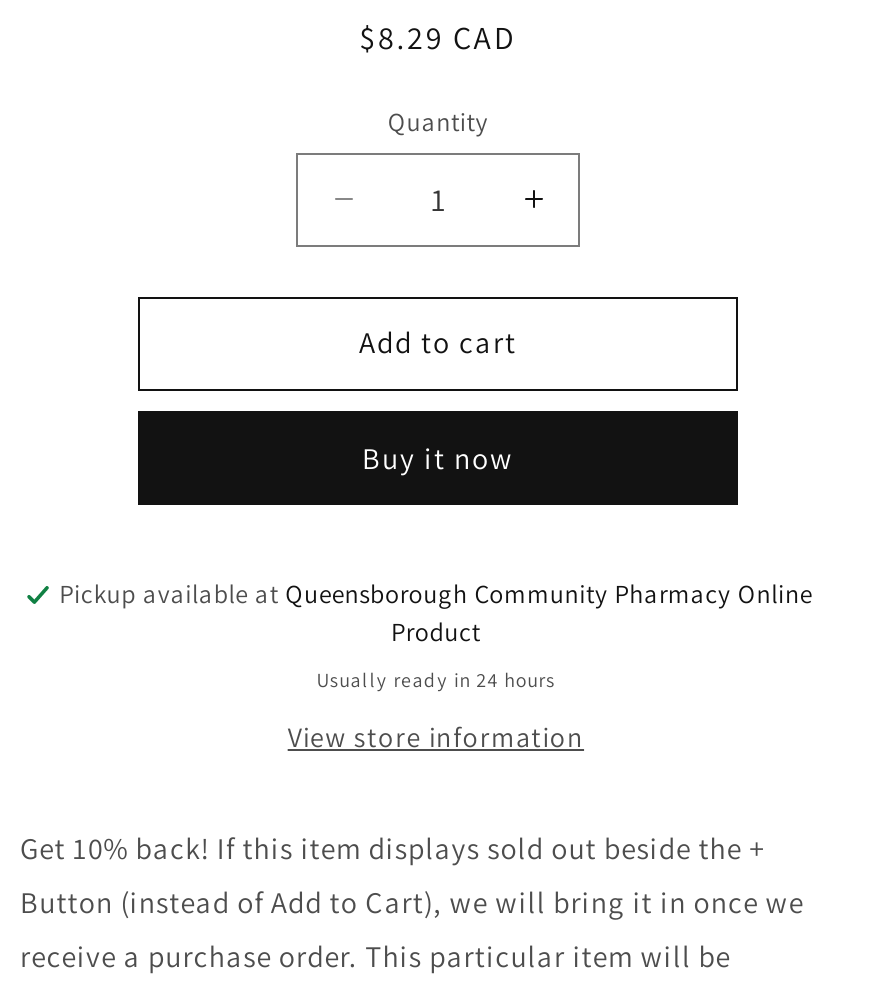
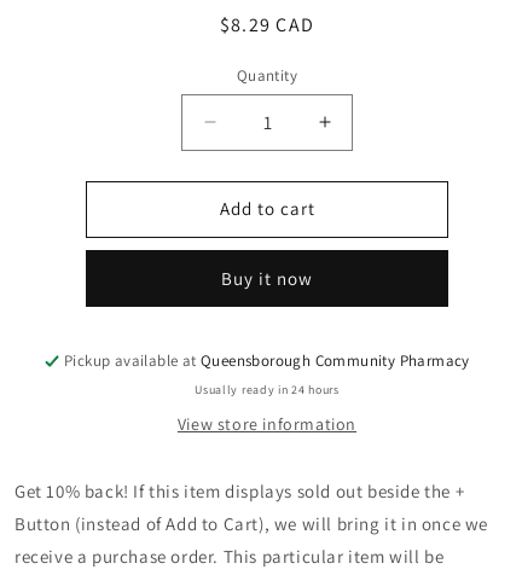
[59,576,812,648] Pickup available at Queensborough Community Pharmacy Online | Product -> [64,350,470,371] Pickup available at Queensborough Community Pharmacy

